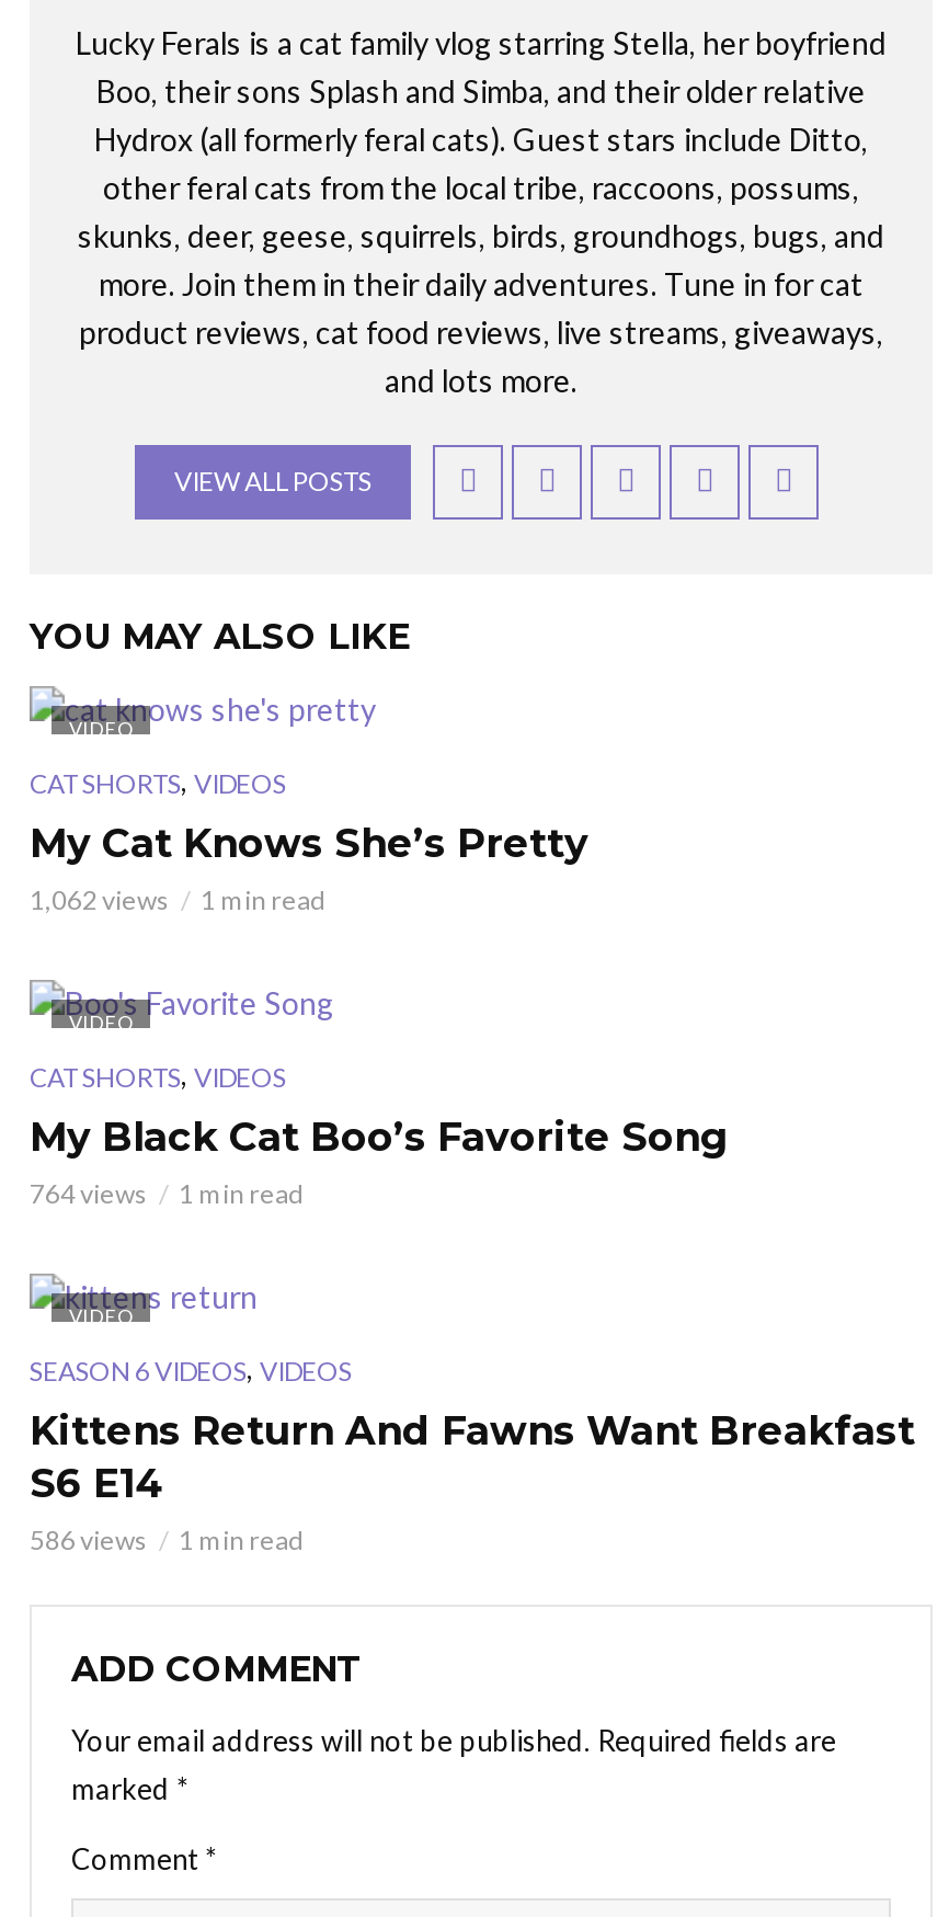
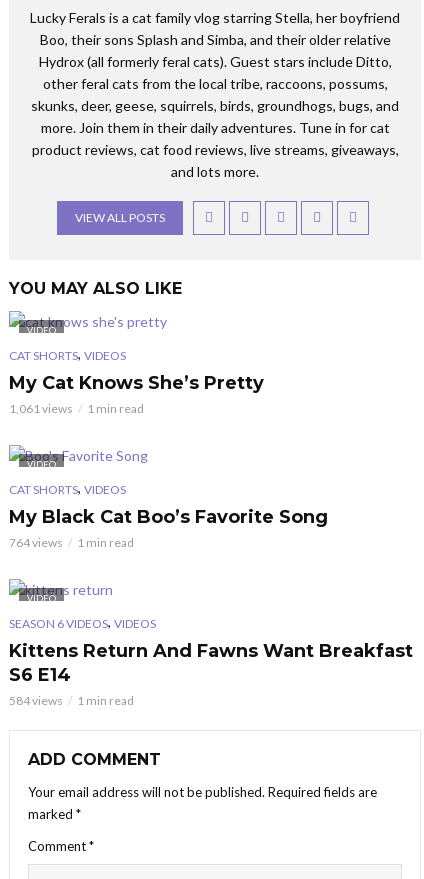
[30,883,325,916] 1,062 views 1 min read -> [9,401,144,416] 1,061 views 1 min read
[30,1523,304,1556] 586 views 1 min read -> [9,693,134,708] 584 views 1 min read

